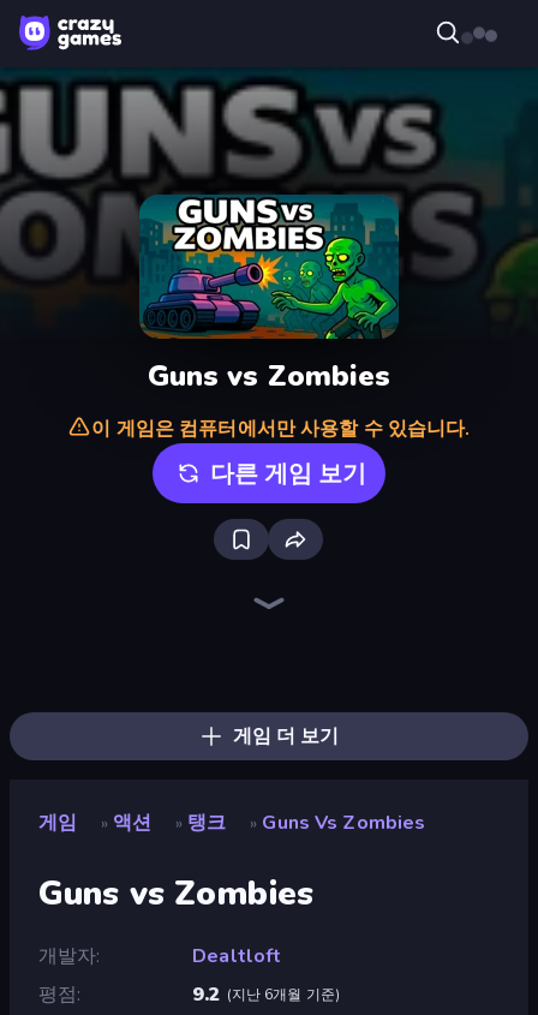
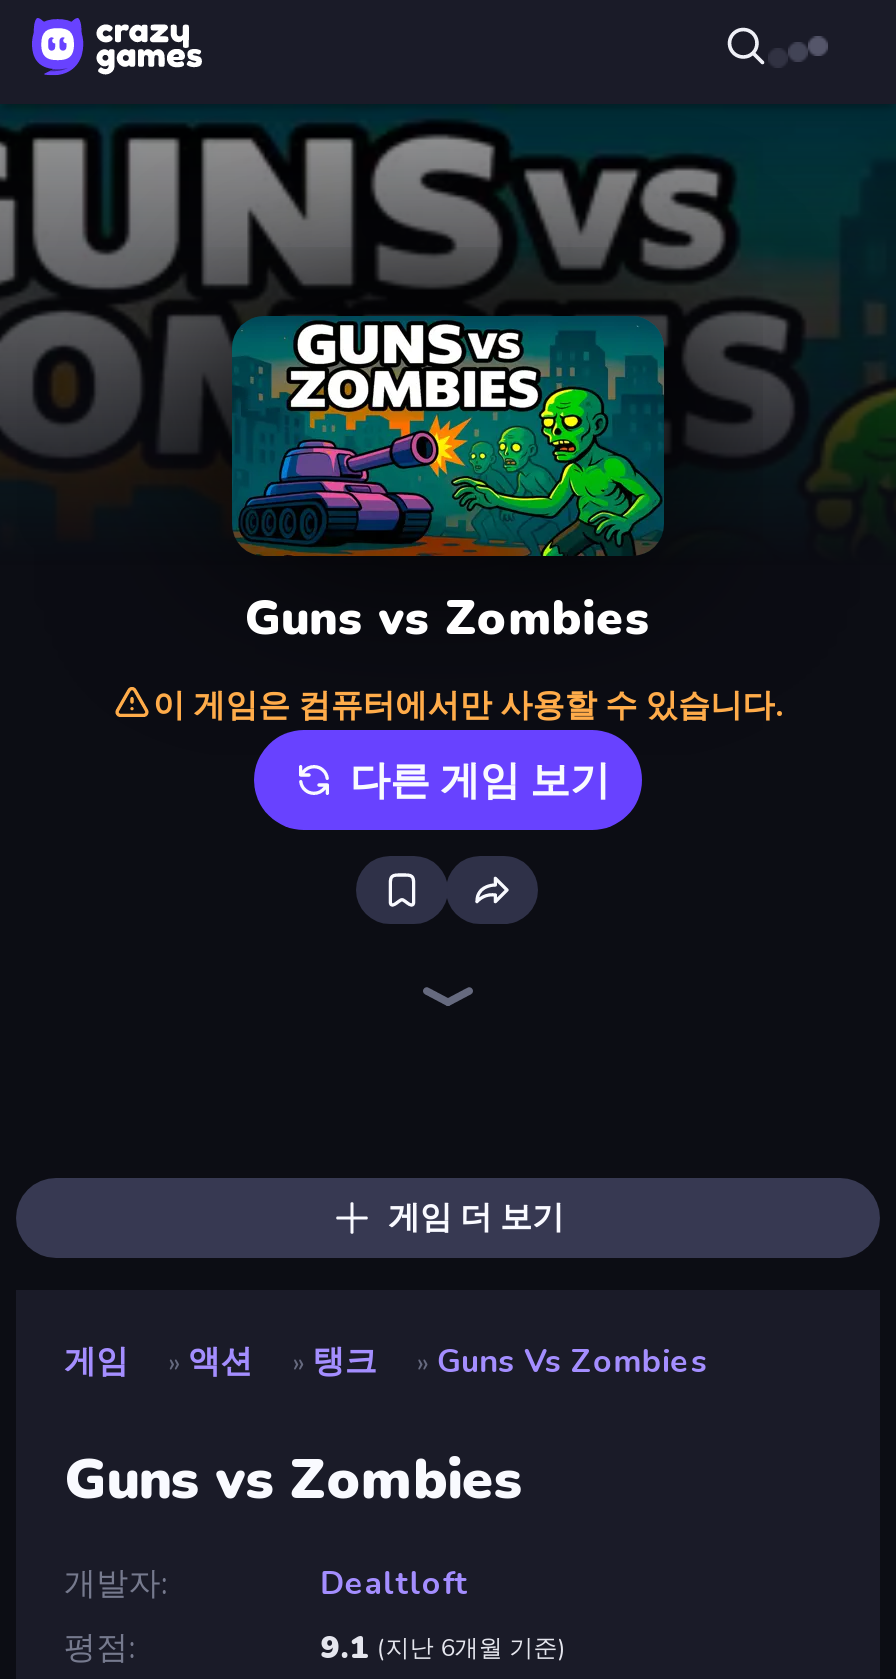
[192,981,340,1008] 9.2 (지난 6개월 기준) -> [320,1626,566,1670] 9.1 (지난 6개월 기준)

